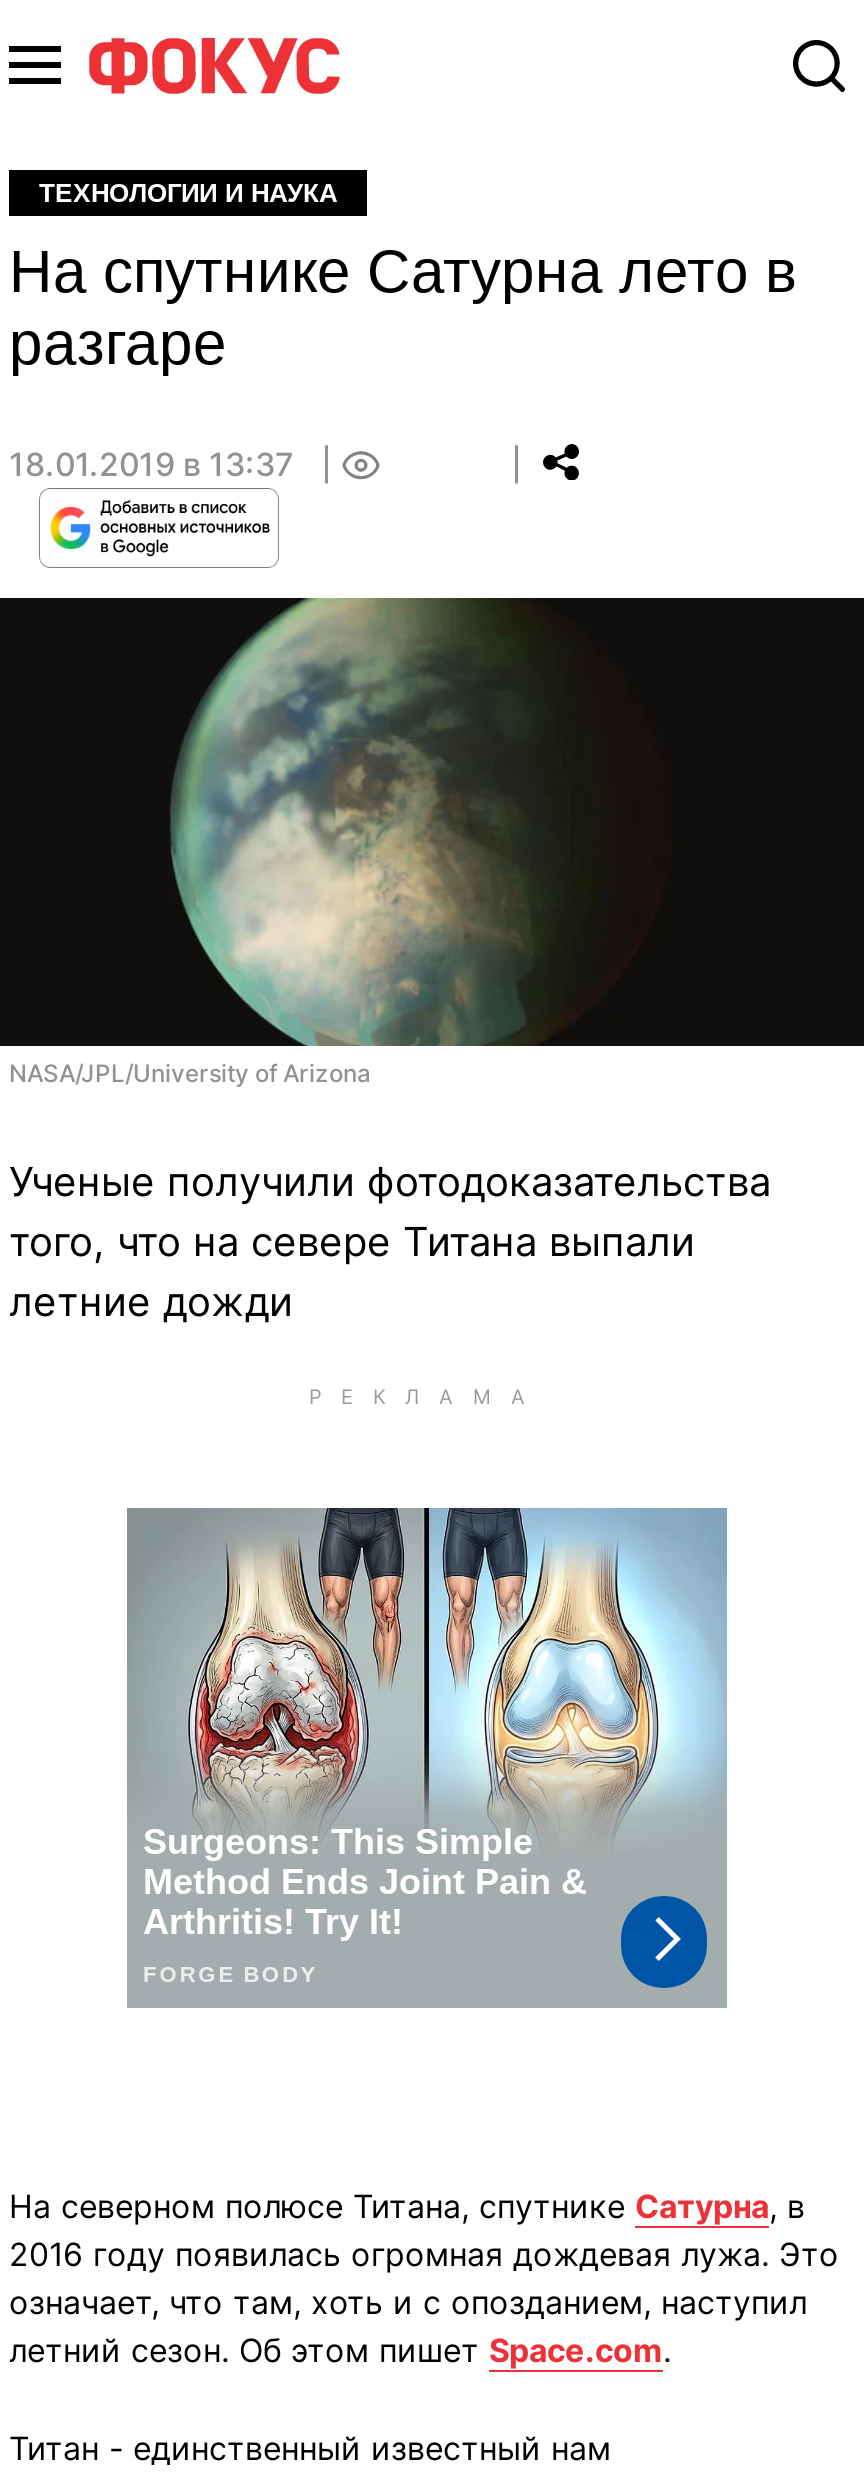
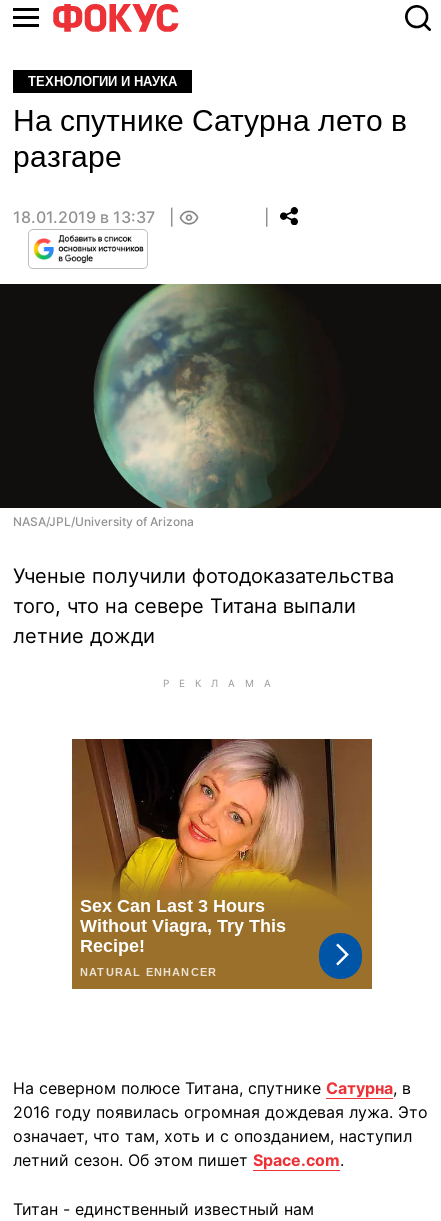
[127,1506,729,2008] [image] -> [71,738,373,990] [image]

